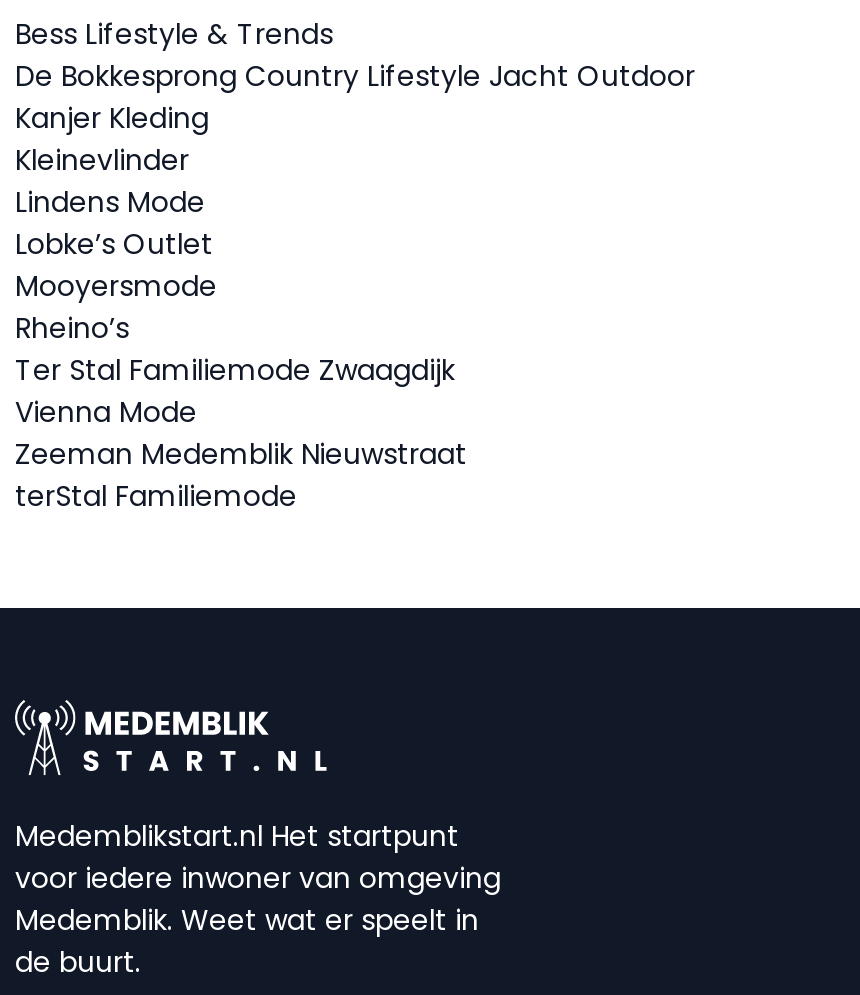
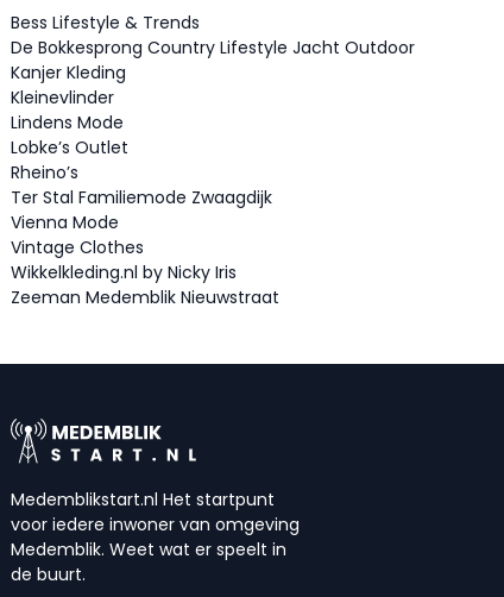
[15,266,217,306] Mooyersmode -> none
moved [15,308,455,432] -> [11,161,272,234]: Rheino’s | Ter Stal Familiemode Zwaagdijk | Vienna Mode
none -> [11,235,237,284] Vintage Clothes | Wikkelkleding.nl by Nicky Iris
moved [15,434,467,474] -> [11,285,279,309]: Zeeman Medemblik Nieuwstraat
[15,476,297,516] terStal Familiemode -> none

